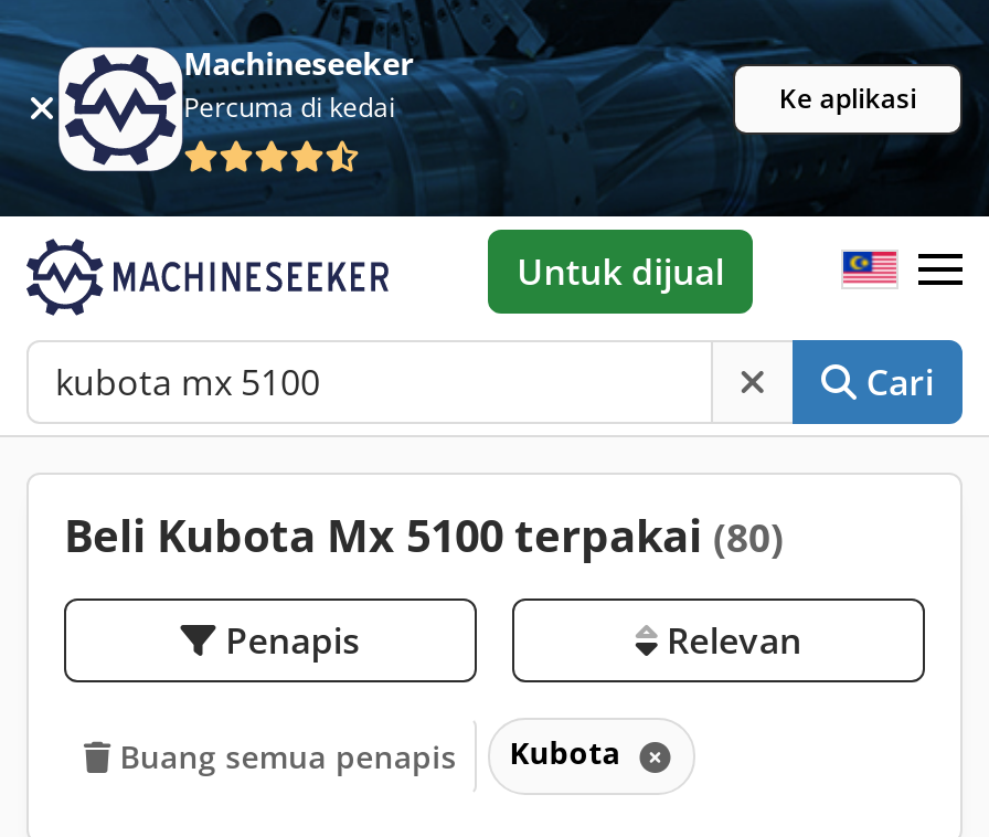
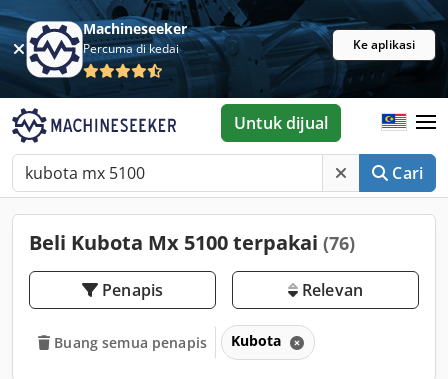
[64,506,784,565] Beli Kubota Mx 5100 terpakai (80) -> [29,229,355,256] Beli Kubota Mx 5100 terpakai (76)

